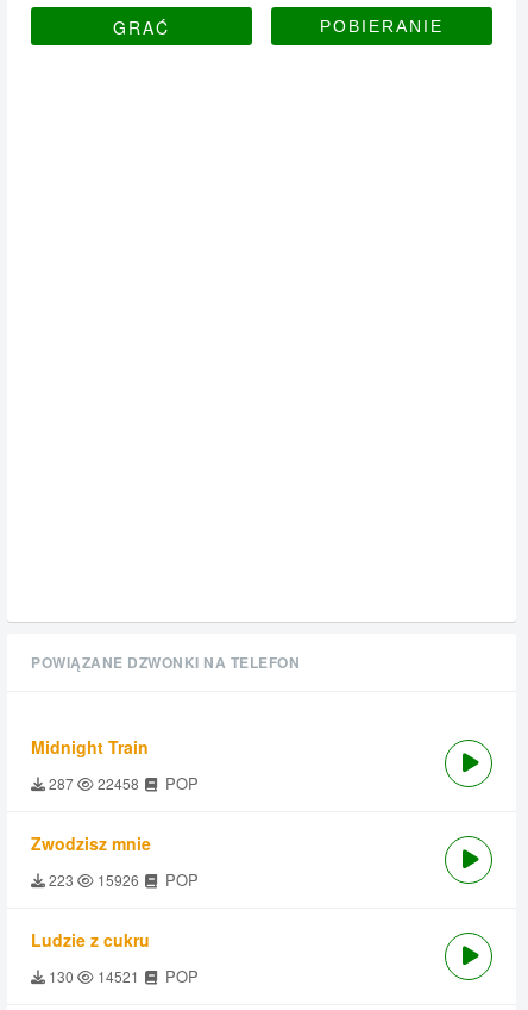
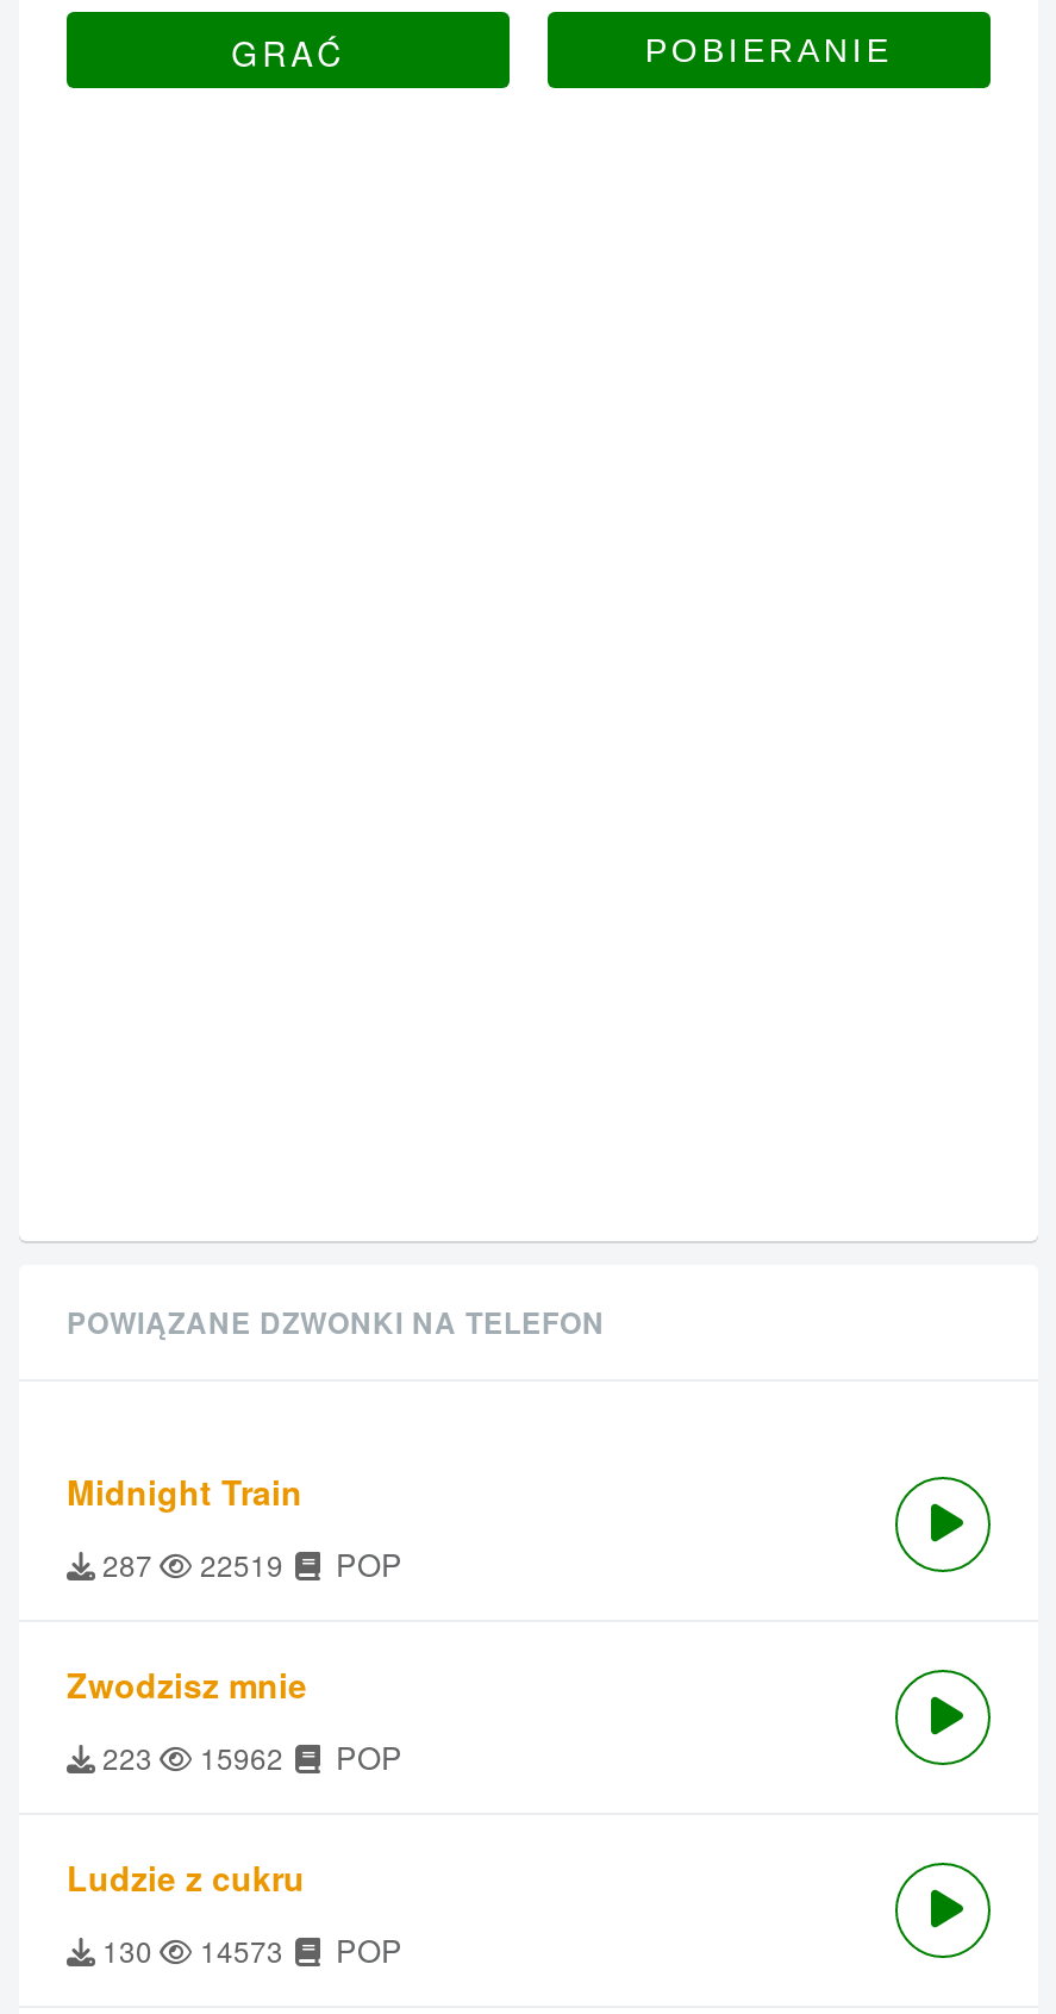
[45,772,199,794] 287 22458 POP -> [95,1541,402,1586] 287 22519 POP
[45,868,199,891] 223 15926 POP -> [95,1734,402,1779] 223 15962 POP
[45,965,199,987] 130 14521 POP -> [95,1927,402,1972] 130 14573 POP

